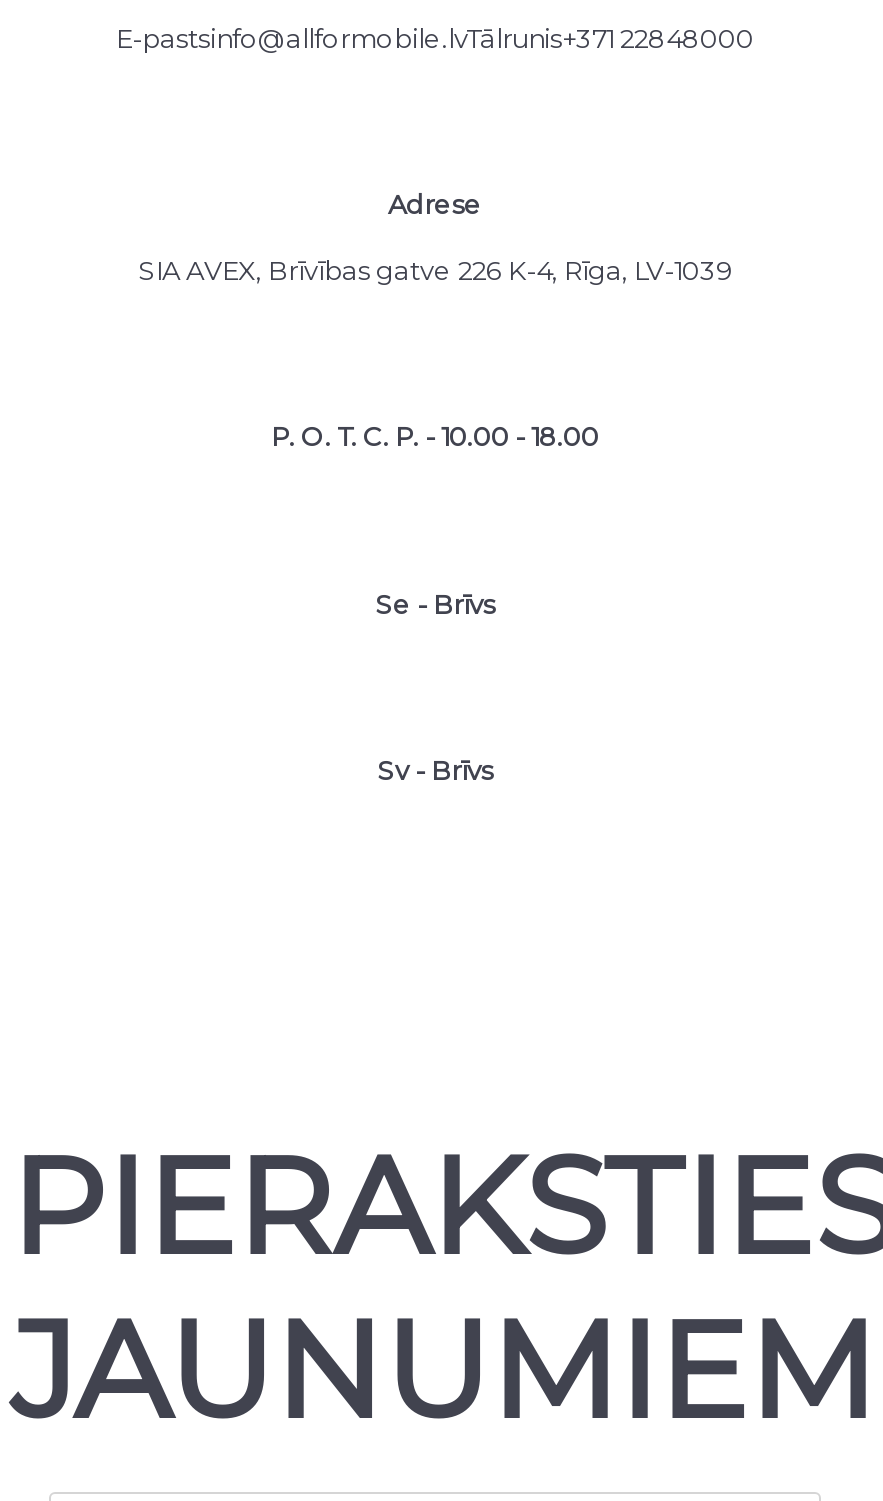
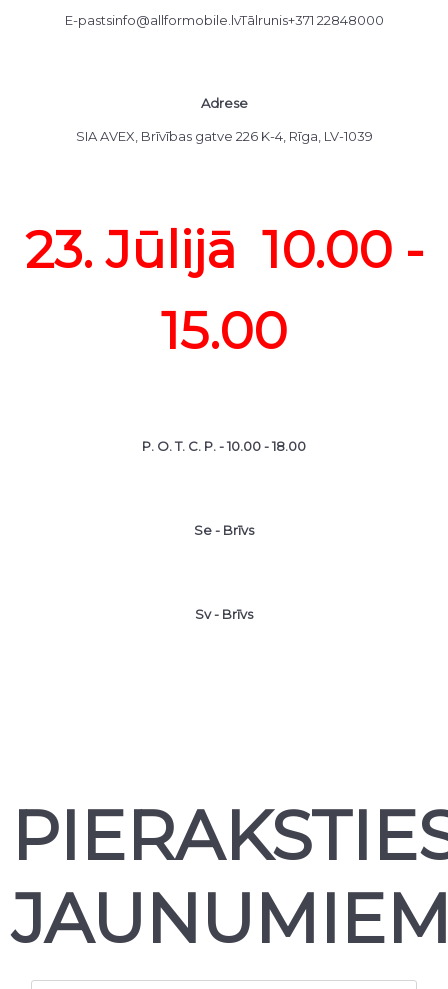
none -> [24,219,423,362] 23. Jūlijā 10.00 - | 15.00

